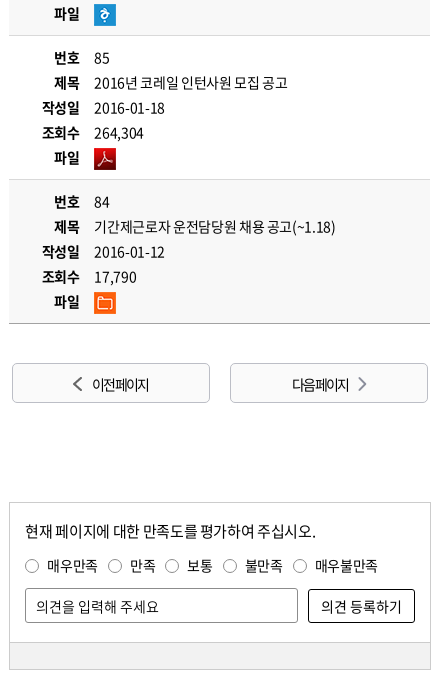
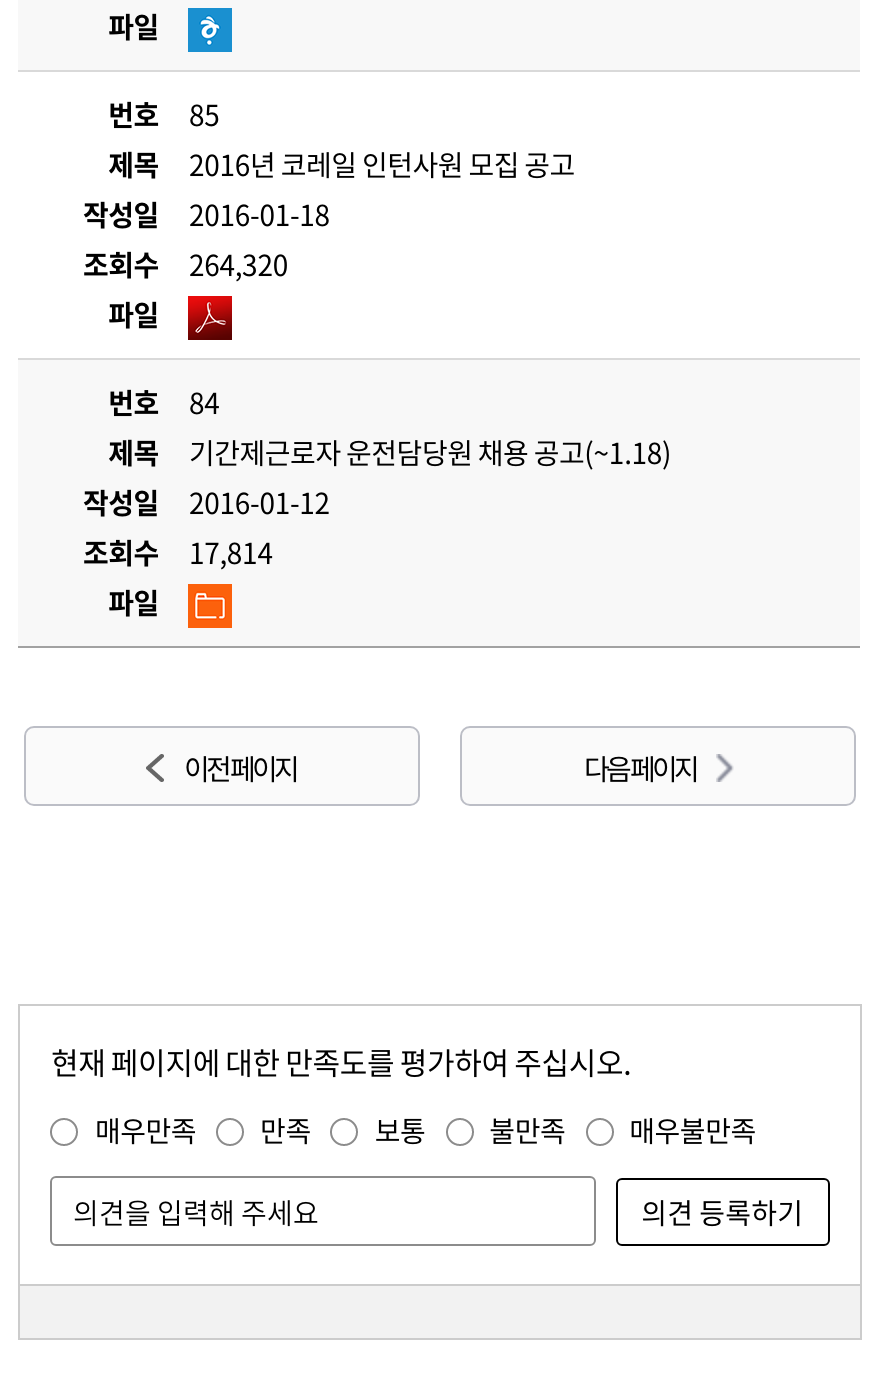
[41,122,144,142] 조회수 264,304 -> [83,244,288,284] 조회수 264,320
[41,266,136,286] 조회수 17,790 -> [83,532,273,572] 조회수 17,814

